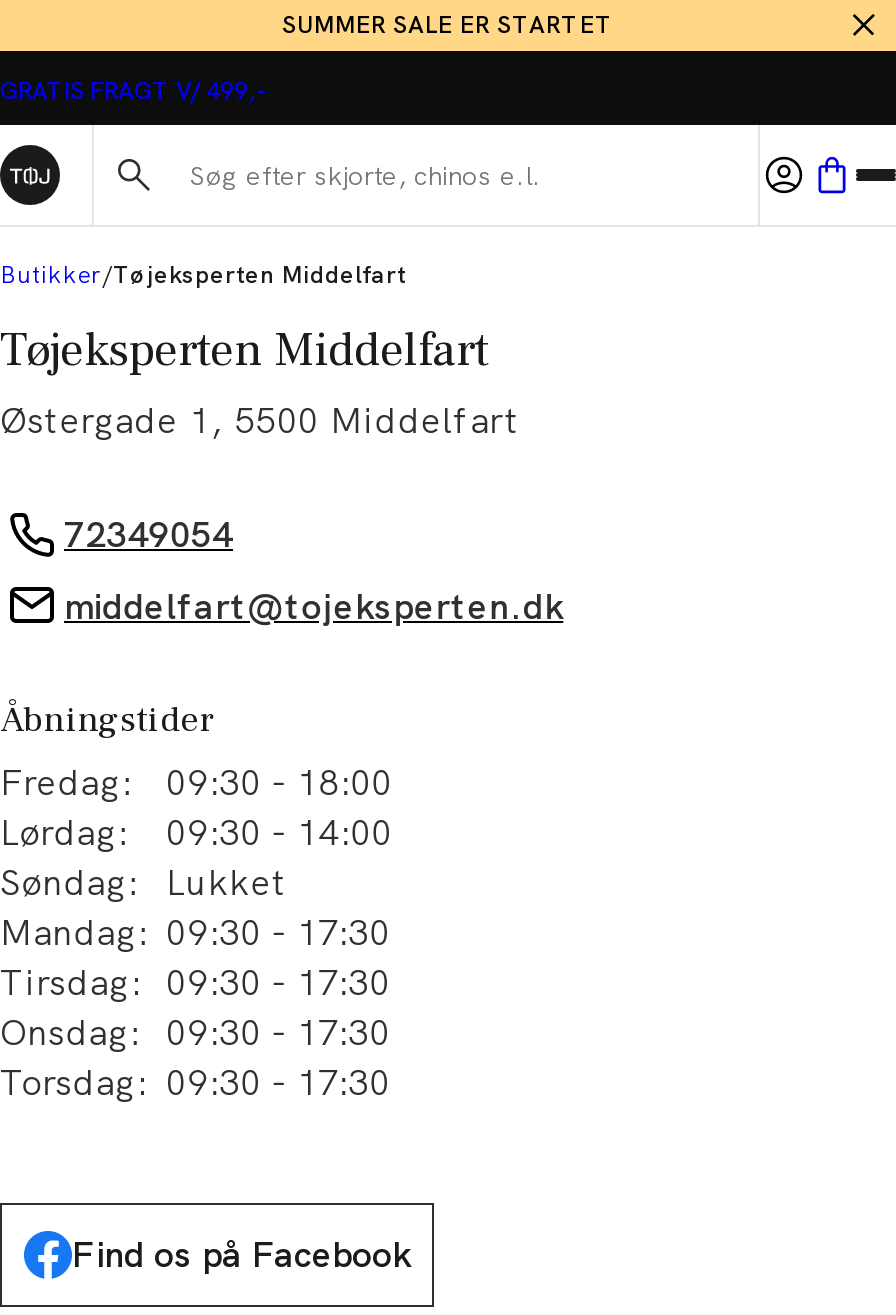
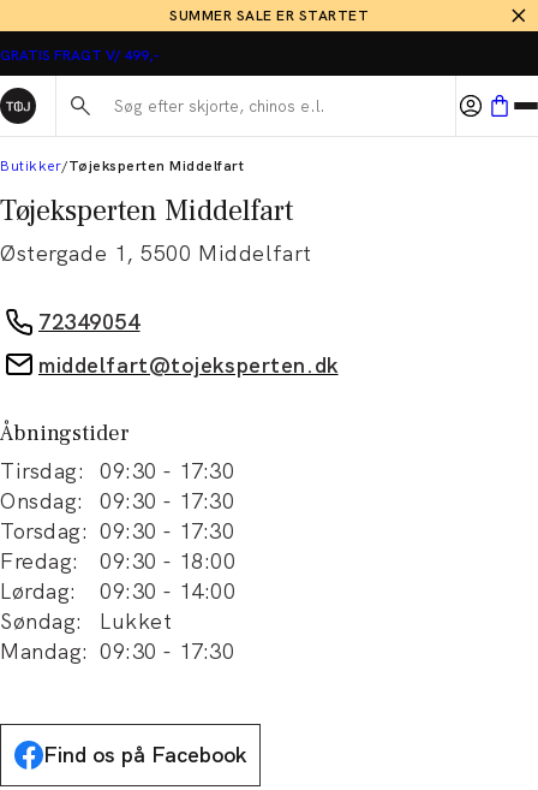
moved [0,759,393,955] -> [0,547,236,665]: Fredag: | 09:30 - 18:00 | Lørdag: | 09:30 - 14:00 | Søndag: | Lukket | Mandag: 09:30 - 17:30
moved [0,959,391,1105] -> [0,457,235,545]: Tirsdag: 09:30 - 17:30 | Onsdag: 09:30 - 17:30 | Torsdag: 09:30 - 17:30

